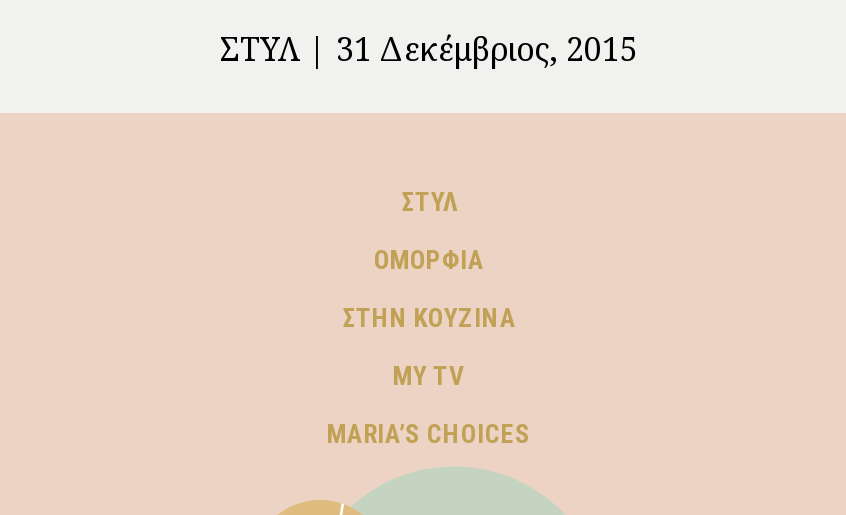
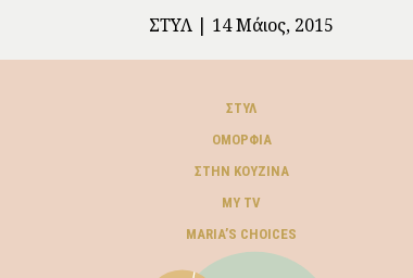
[220,27,638,71] ΣΤΥΛ 31 Δεκέμβριος, 2015 -> [149,13,334,37] ΣΤΥΛ 14 Μάιος, 2015

